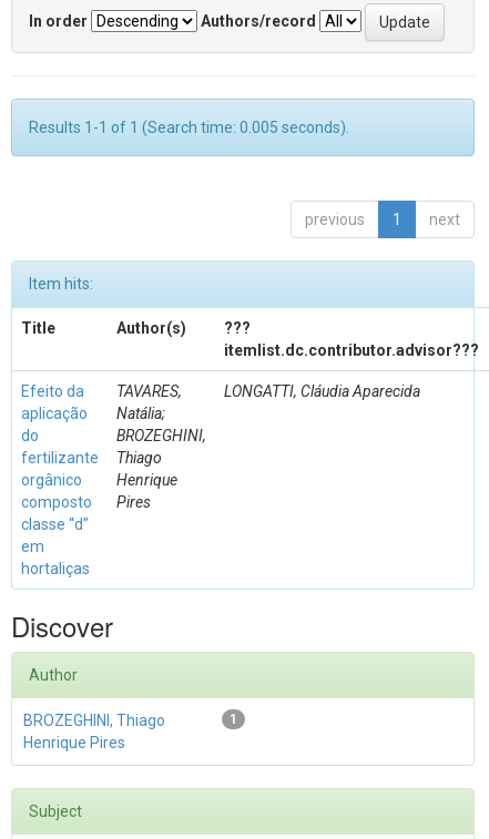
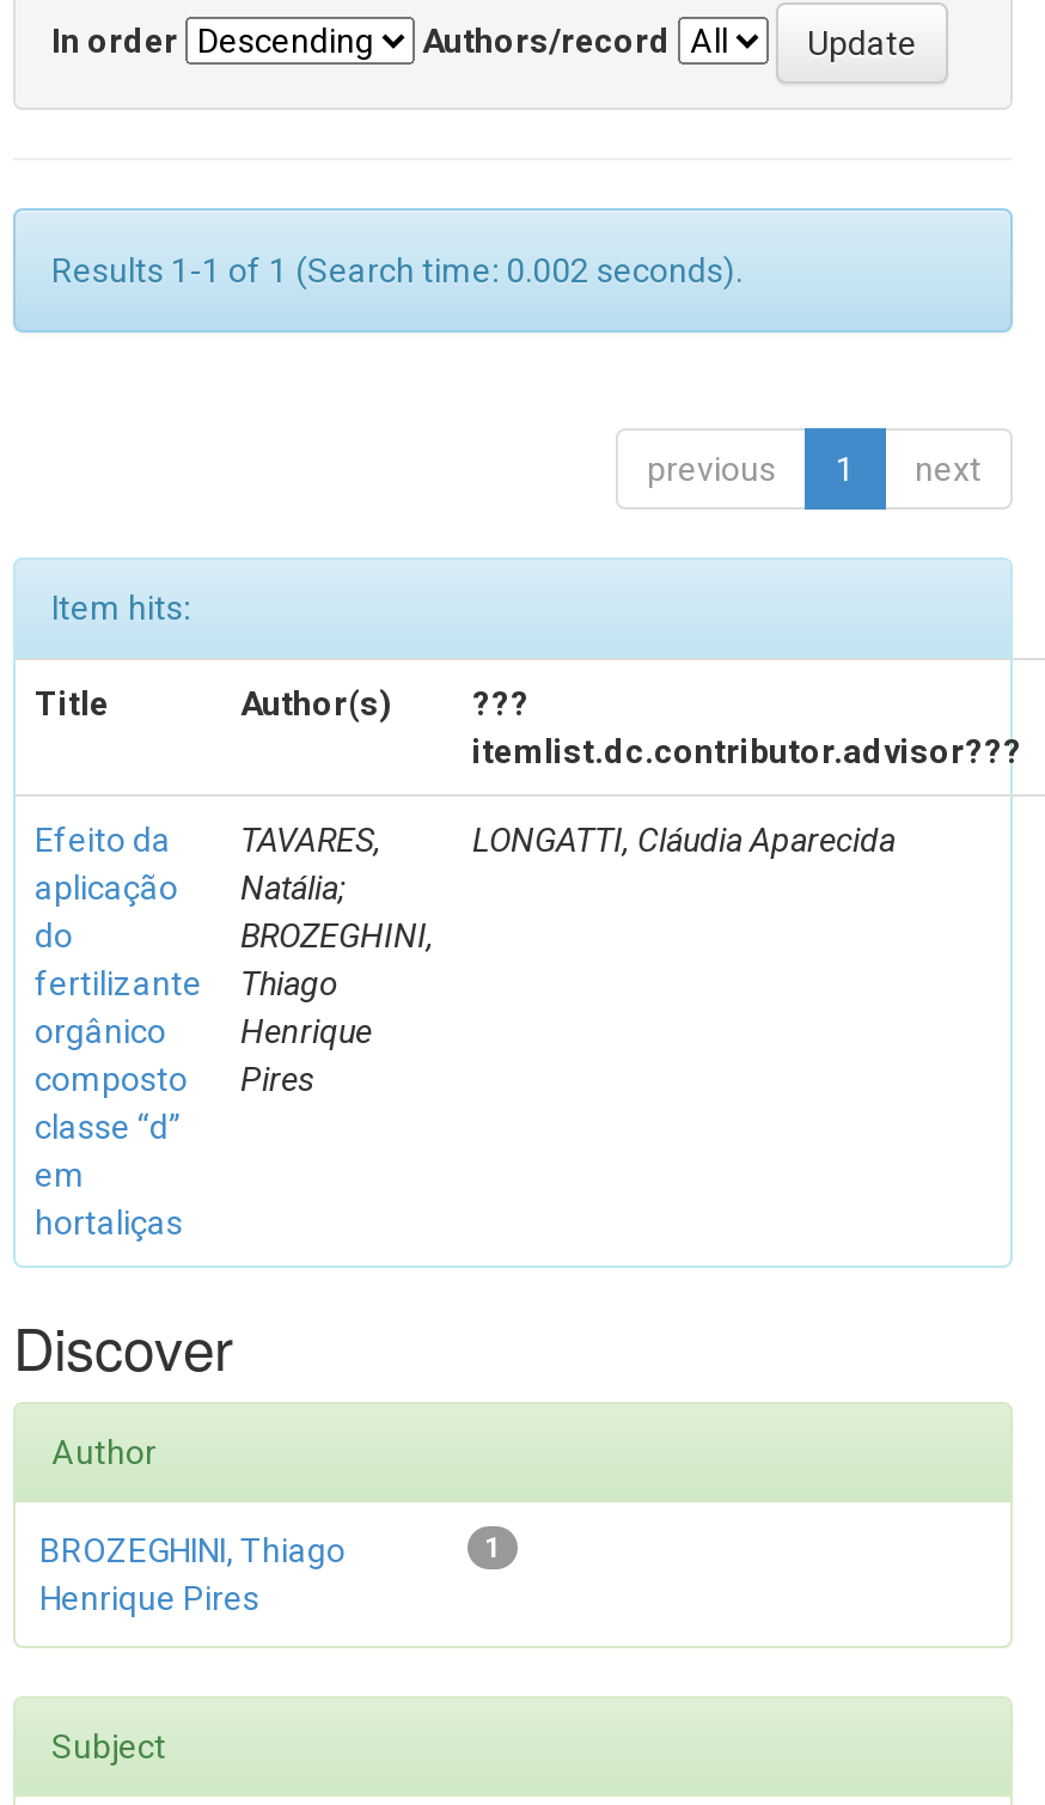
[29,119,349,136] Results 1-1 of 1 (Search time: 0.005 seconds). -> [51,251,742,289] Results 1-1 of 1 (Search time: 0.002 seconds).

